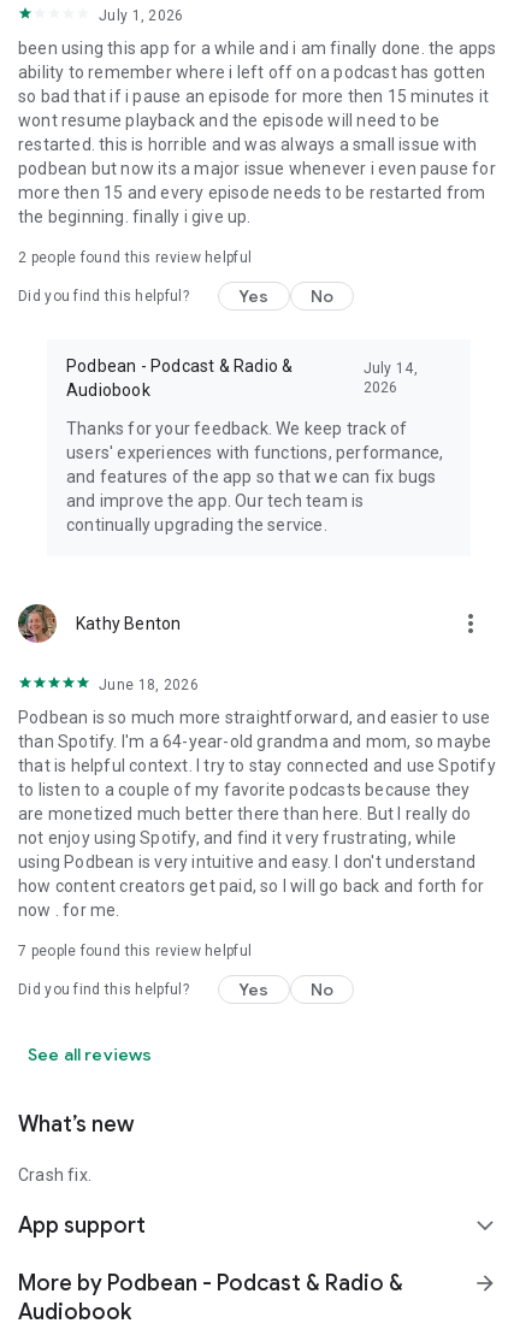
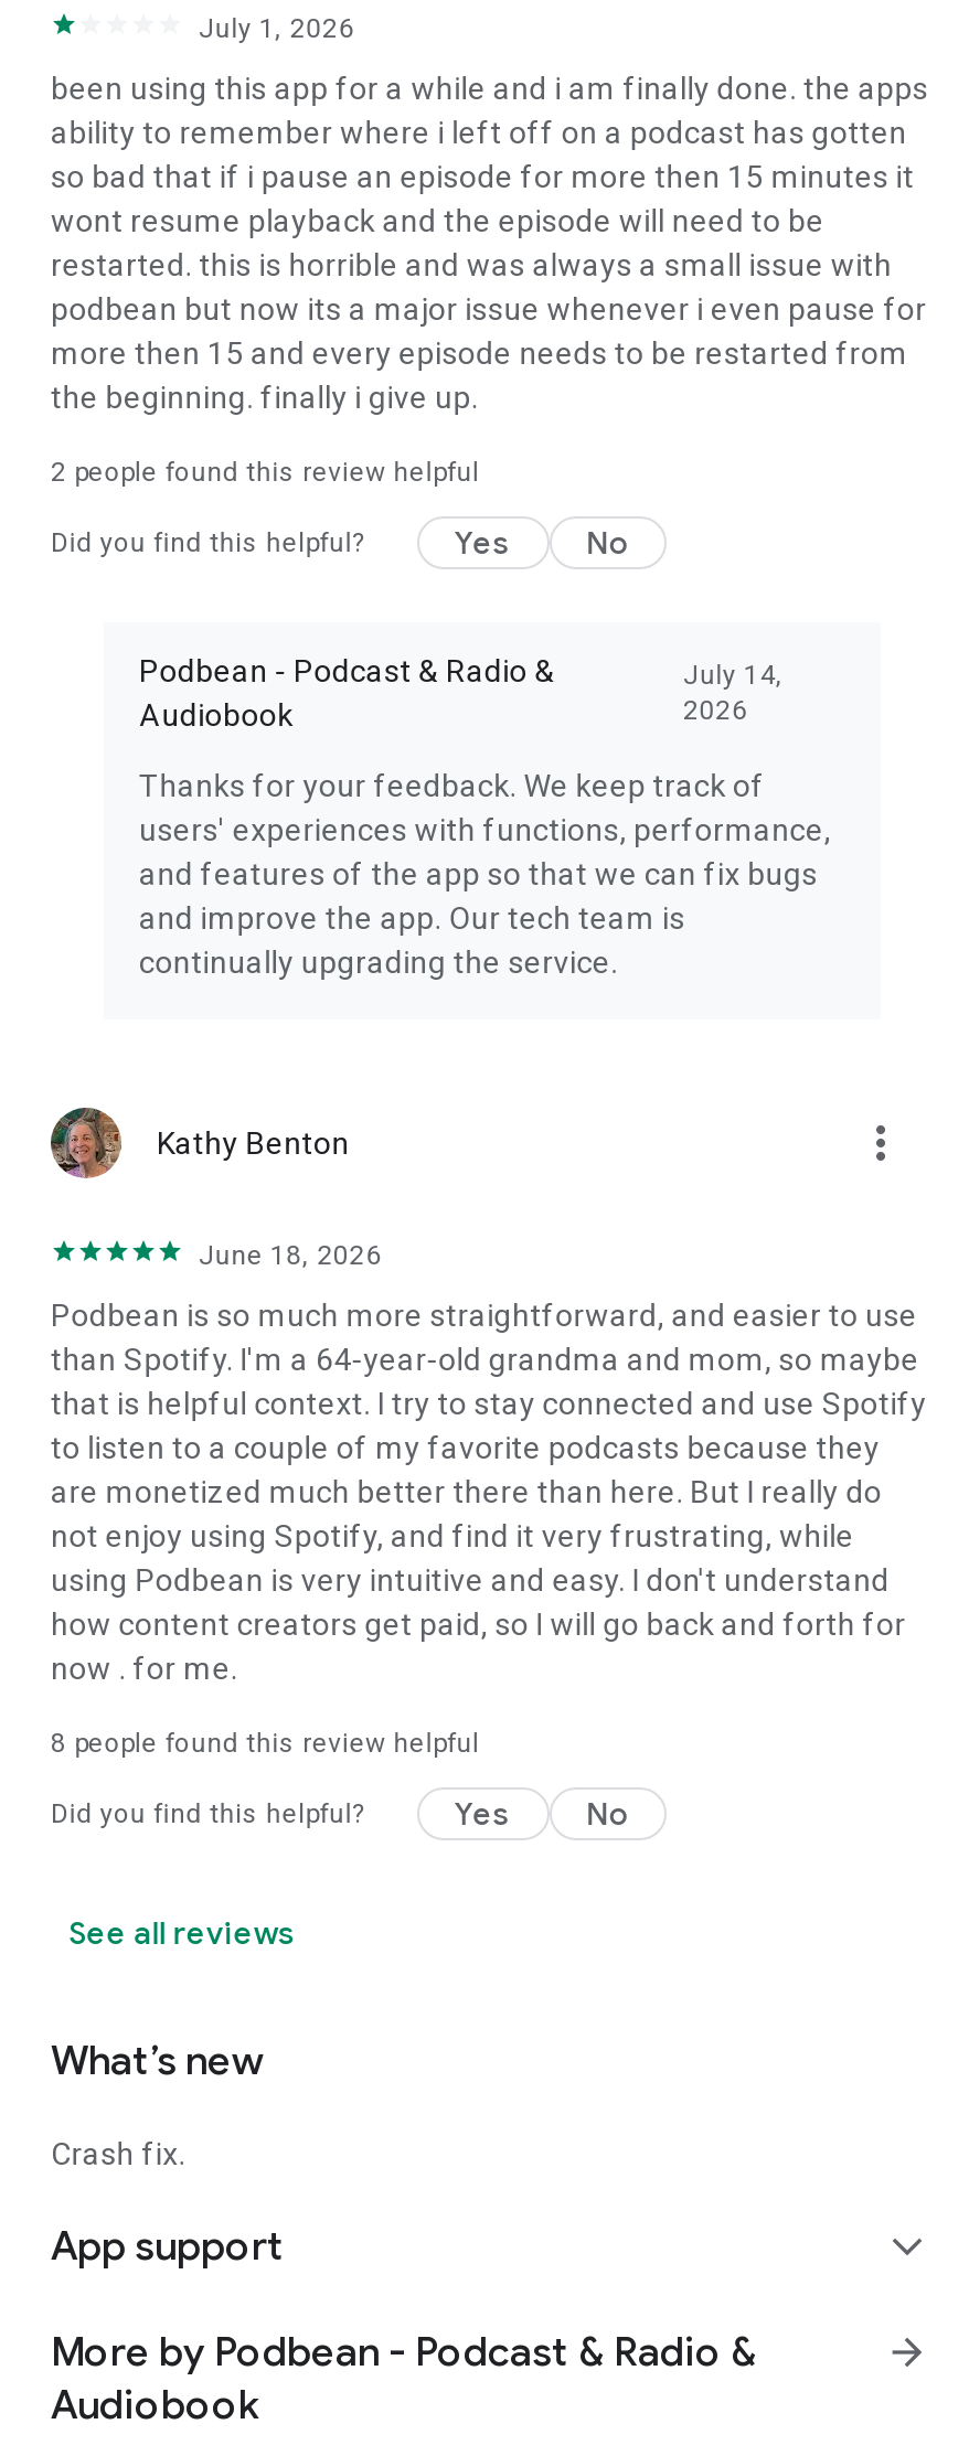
[18,943,252,959] 7 people found this review helpful -> [51,1728,479,1759] 8 people found this review helpful

